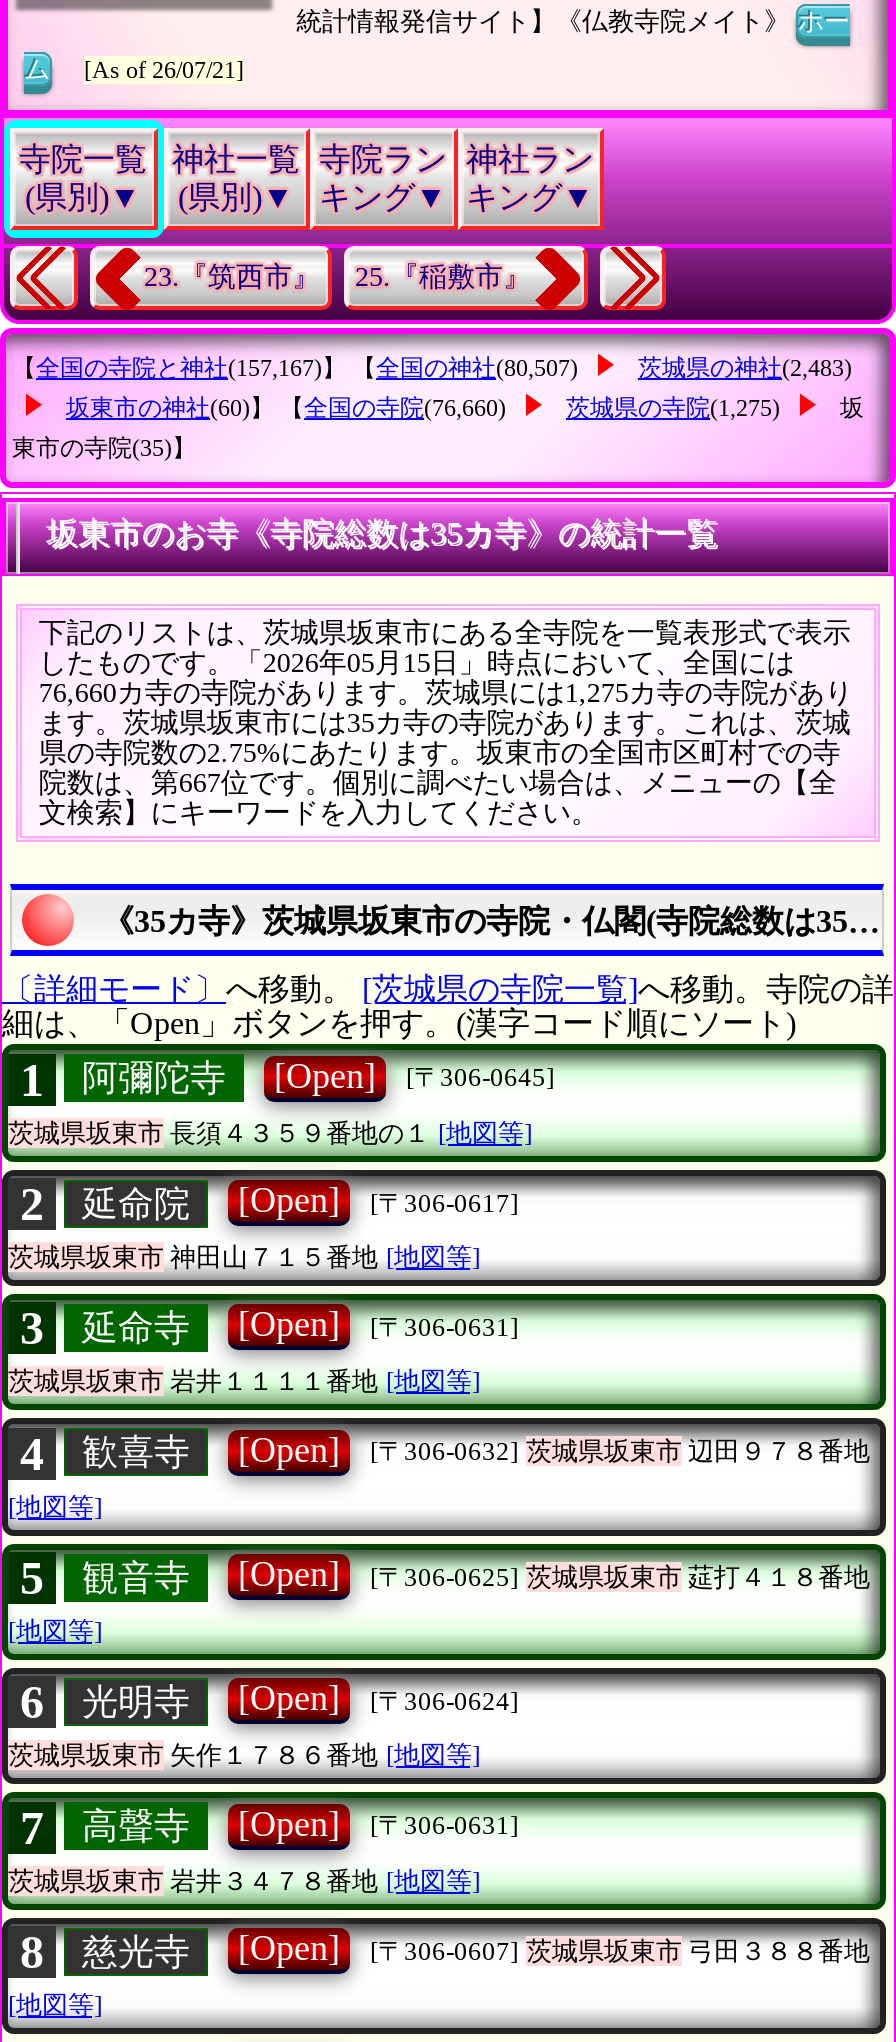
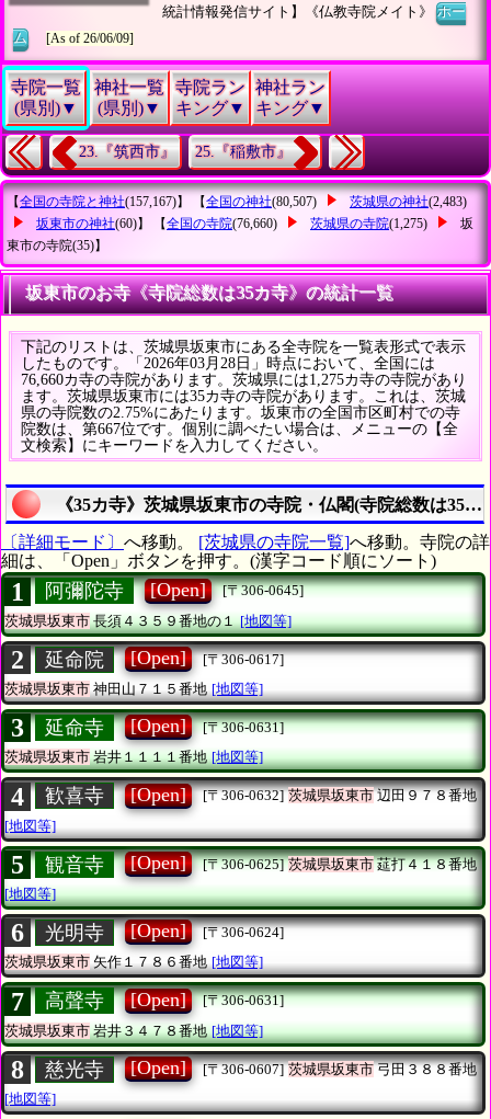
[84,56,244,84] [As of 26/07/21] -> [46,31,134,46] [As of 26/06/09]
[39,648,795,678] したものです。「2026年05月15日」時点において、全国には -> [21,355,436,372] したものです。「2026年03月28日」時点において、全国には

